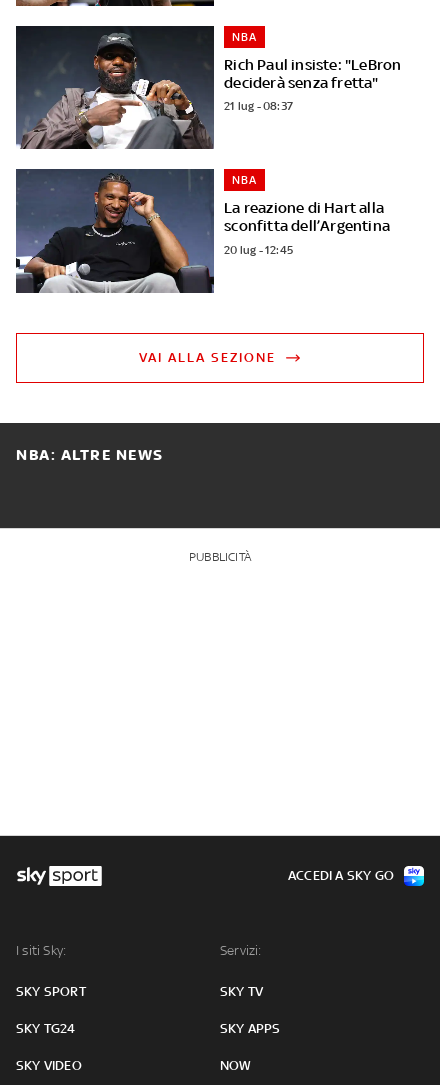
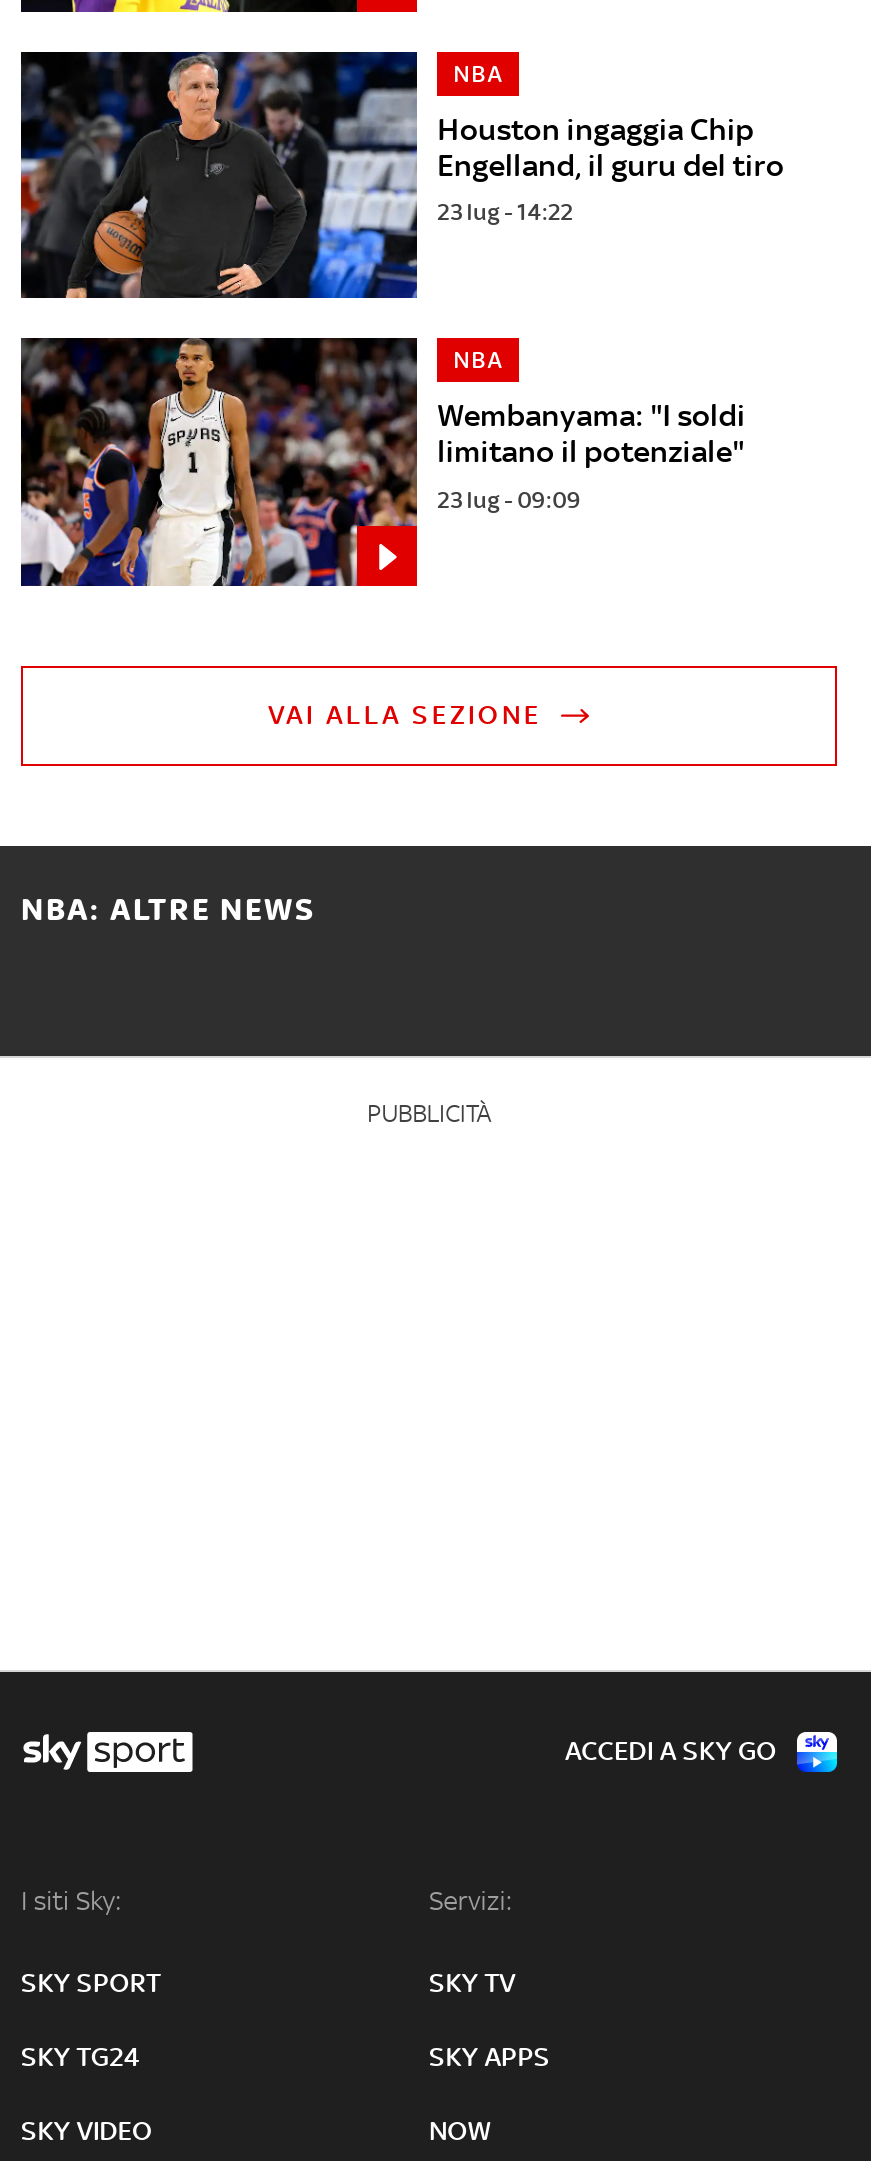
[15,26,401,150] [image] | Rich Paul insiste: "LeBron | deciderà senza fretta" -> [19,52,784,300] [image] | Houston ingaggia Chip | Engelland, il guru del tiro
[224,99,293,113] 21 lug - 08:37 -> [438,199,573,227] 23 lug - 14:22
[15,169,390,294] [image] | La reazione di Hart alla | sconfitta dell’Argentina -> [19,338,746,588] [image] | Wembanyama: "I soldi | limitano il potenziale"
[224,243,293,257] 20 lug - 12:45 -> [438,487,581,515] 23 lug - 09:09

